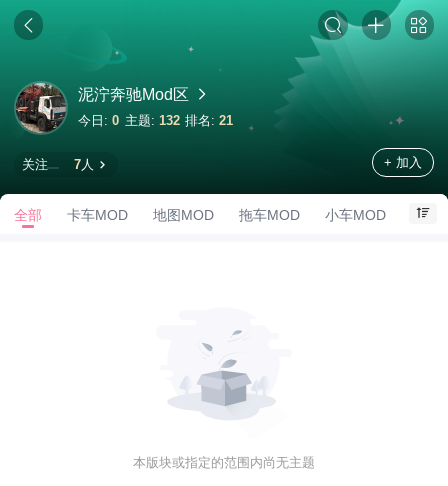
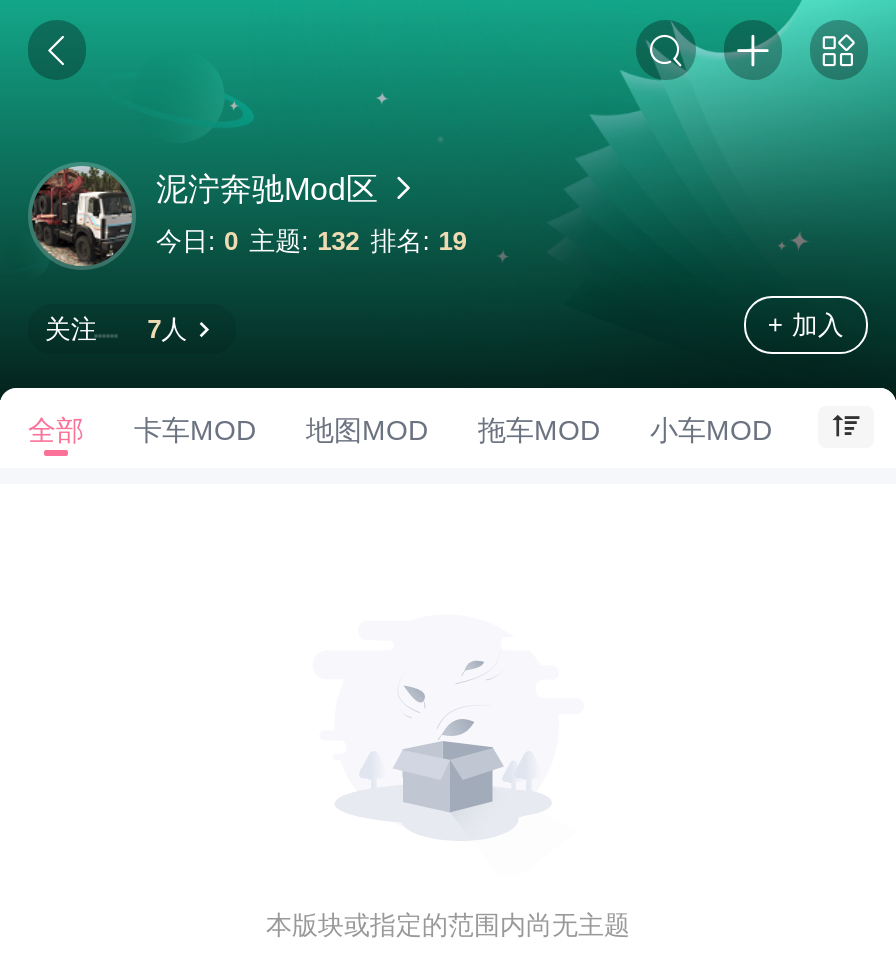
[78,113,233,128] 今日: 0 主题: 132 排名: 21 -> [156,226,466,256] 今日: 0 主题: 132 排名: 19

